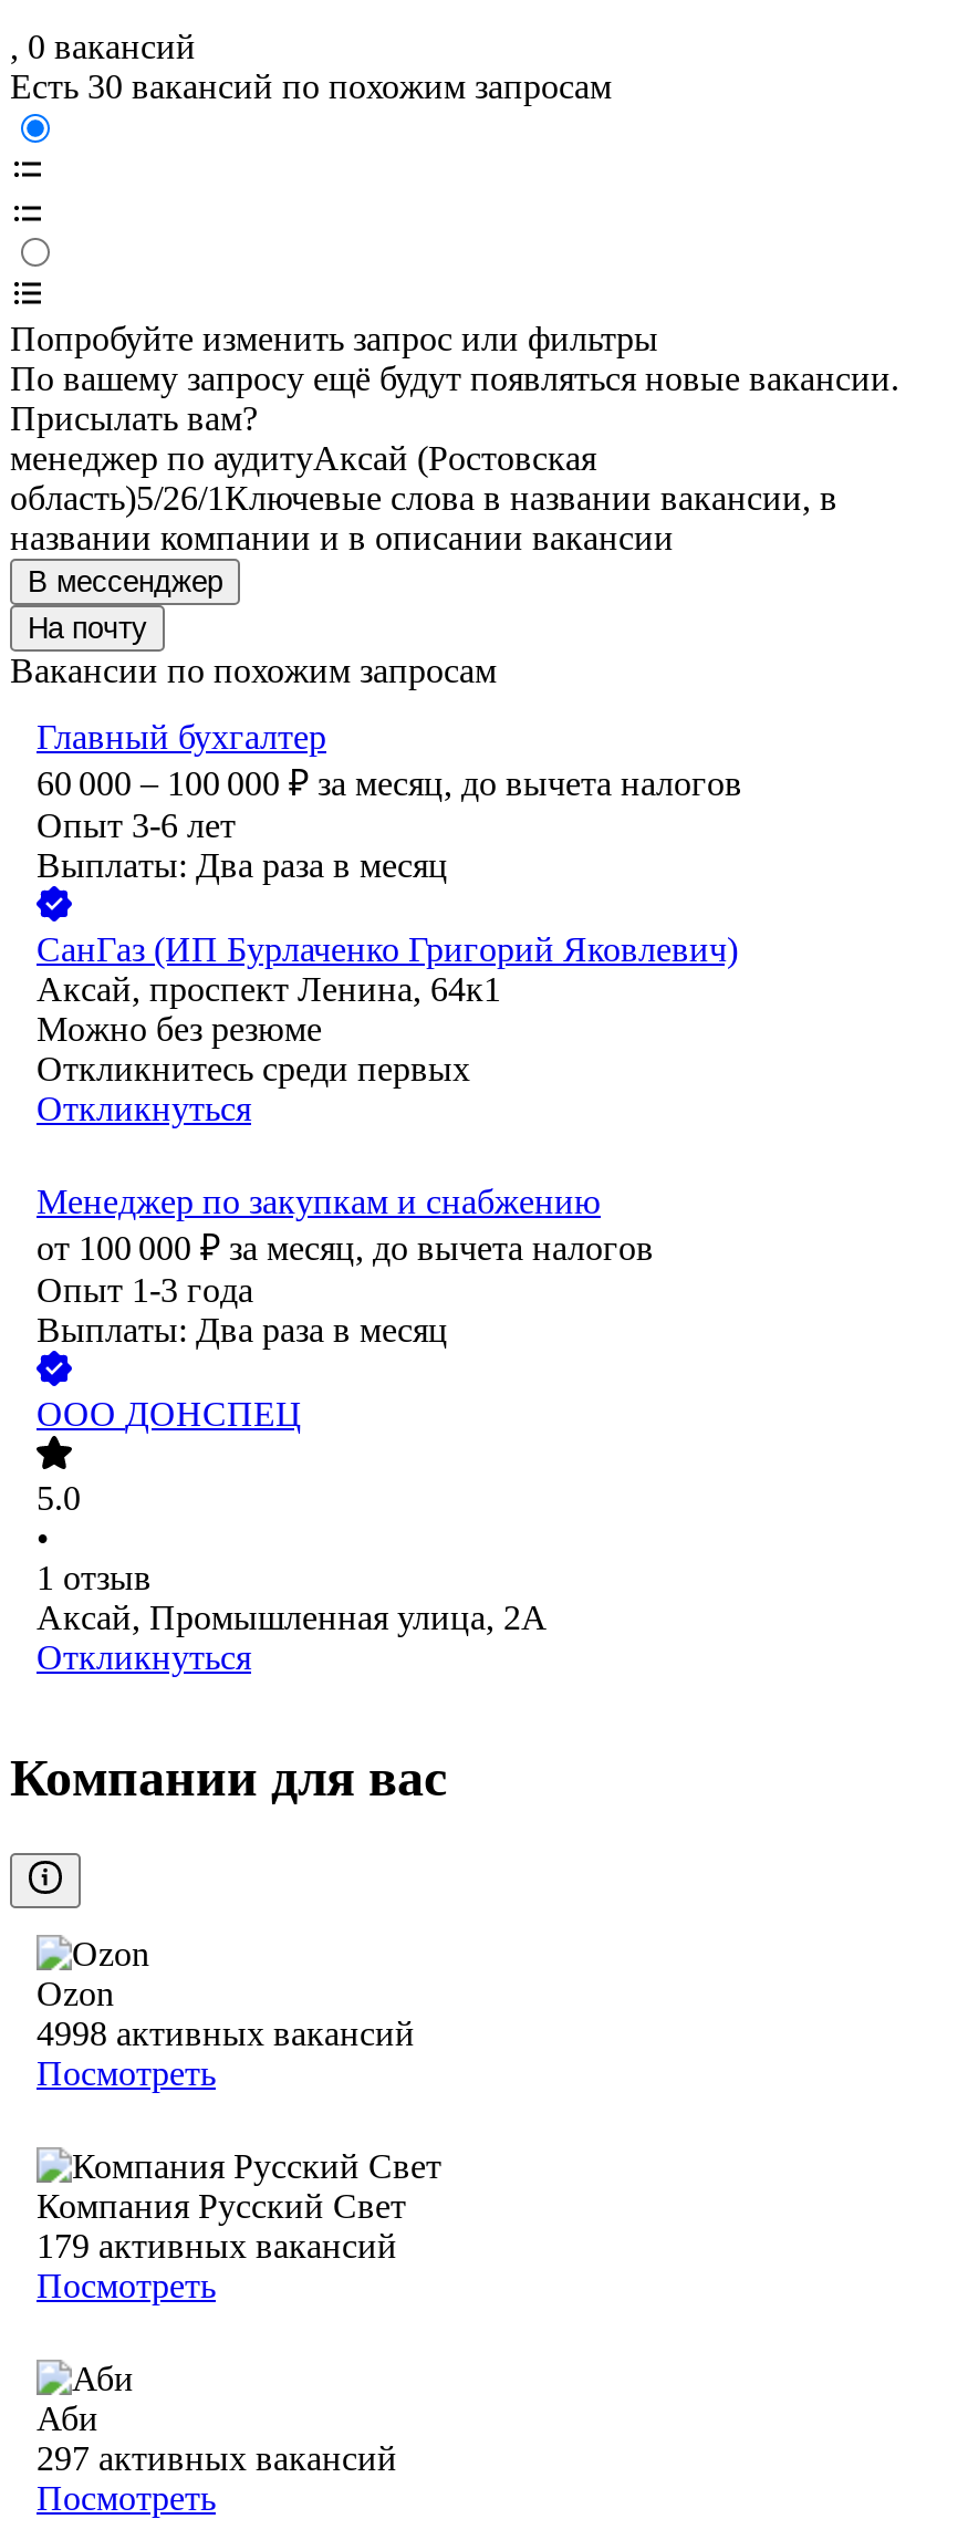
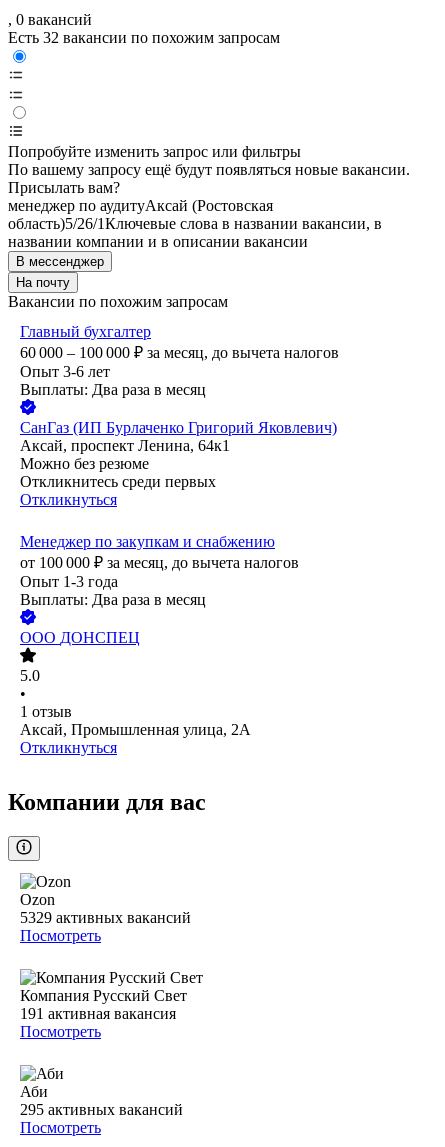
[10,69,612,106] Есть 30 вакансий по похожим запросам -> [8,29,280,46] Есть 32 вакансии по похожим запросам
[37,2015,415,2053] 4998 активных вакансий -> [20,909,191,926] 5329 активных вакансий
[37,2228,397,2265] 179 активных вакансий -> [20,1005,176,1022] 191 активная вакансия
[37,2440,397,2478] 297 активных вакансий -> [20,1101,183,1118] 295 активных вакансий

